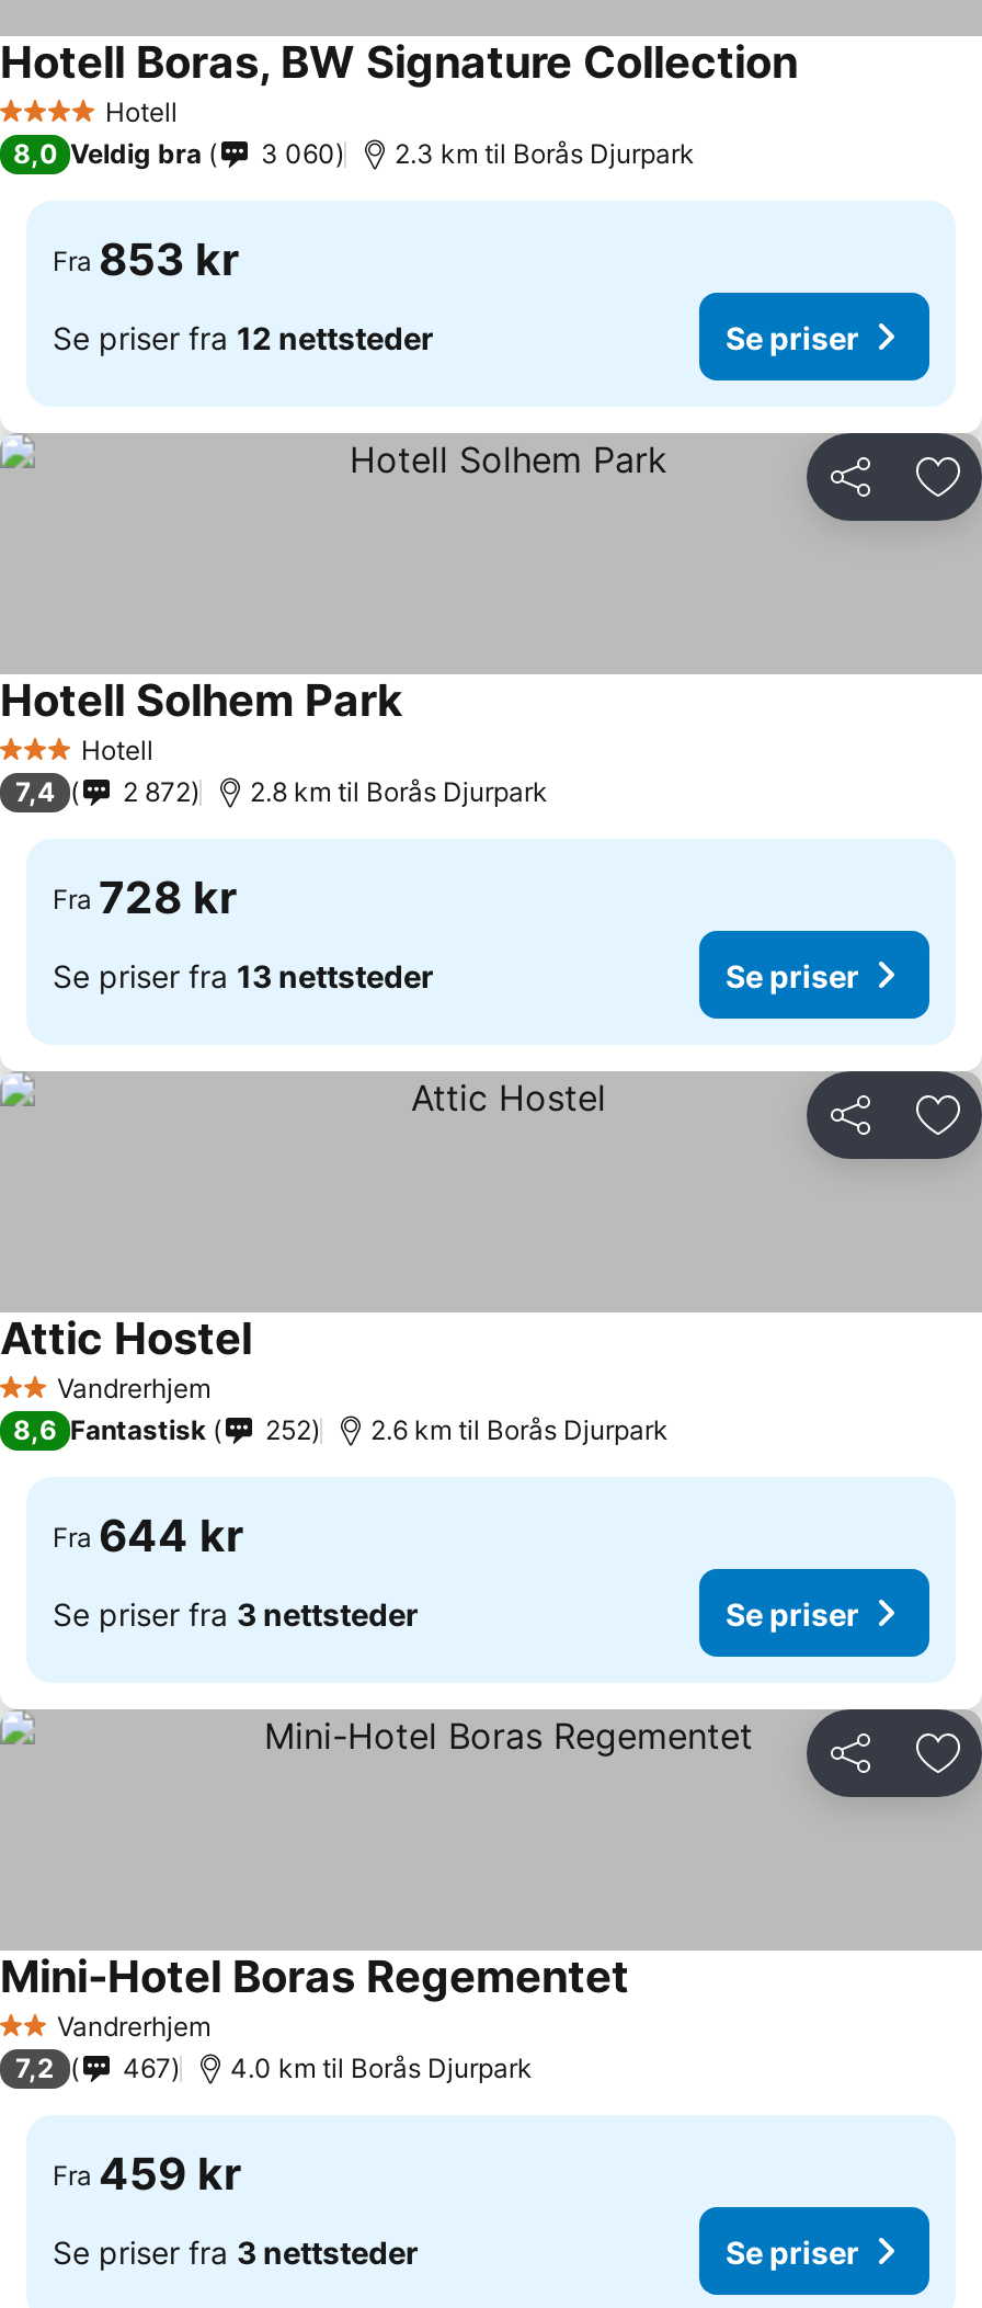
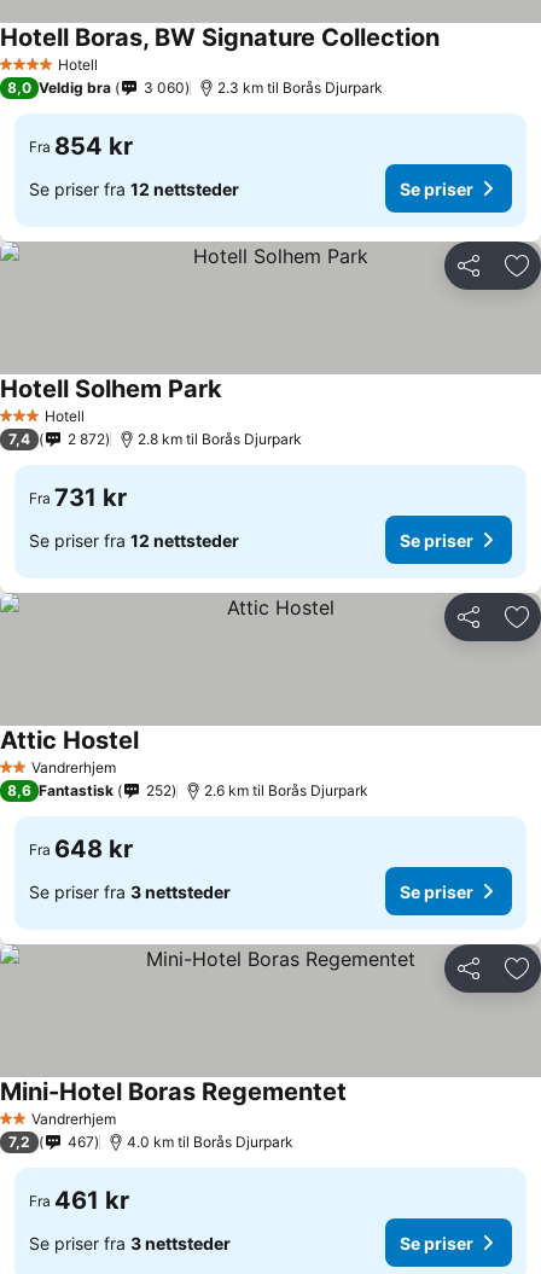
[53,234,239,286] Fra 853 kr -> [29,132,133,161] Fra 854 kr
[53,872,237,924] Fra 728 kr -> [29,483,127,512] Fra 731 kr
[53,956,434,993] Se priser fra 13 nettsteder -> [29,530,239,550] Se priser fra 12 nettsteder
[53,1510,243,1562] Fra 644 kr -> [29,834,133,863] Fra 648 kr
[53,2148,241,2201] Fra 459 kr -> [29,1186,129,1215] Fra 461 kr

